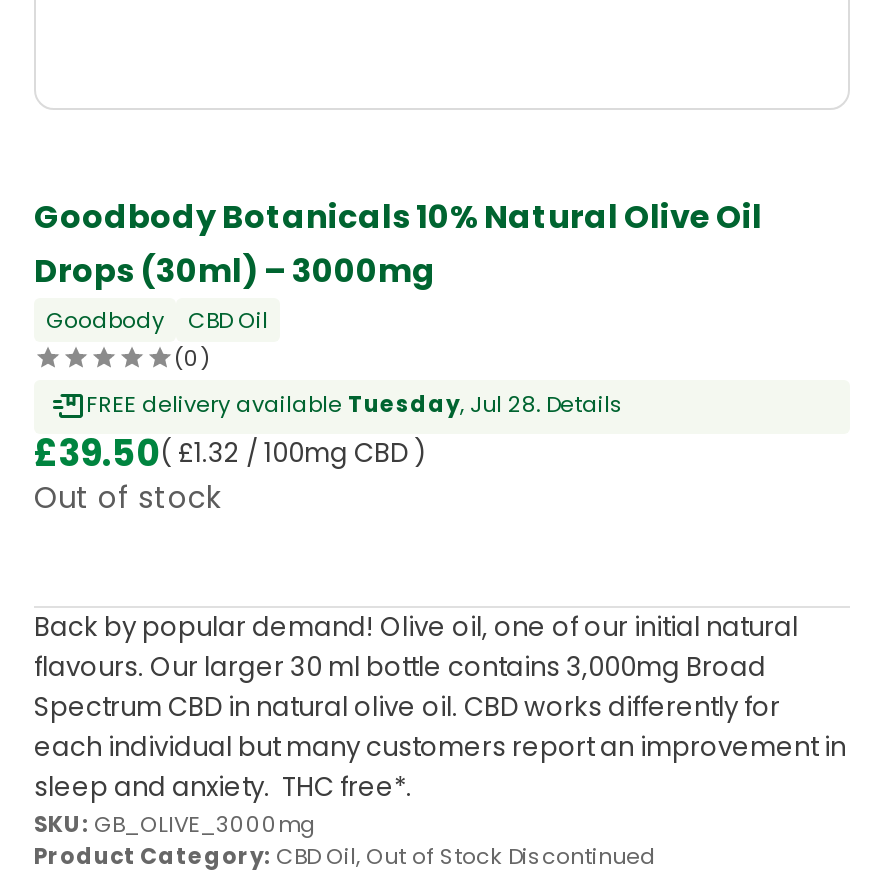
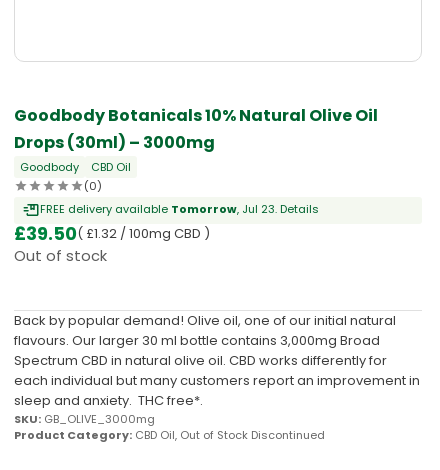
[86,389,624,421] FREE delivery available Tuesday, Jul 28. Details -> [40,201,319,217] FREE delivery available Tomorrow, Jul 23. Details

